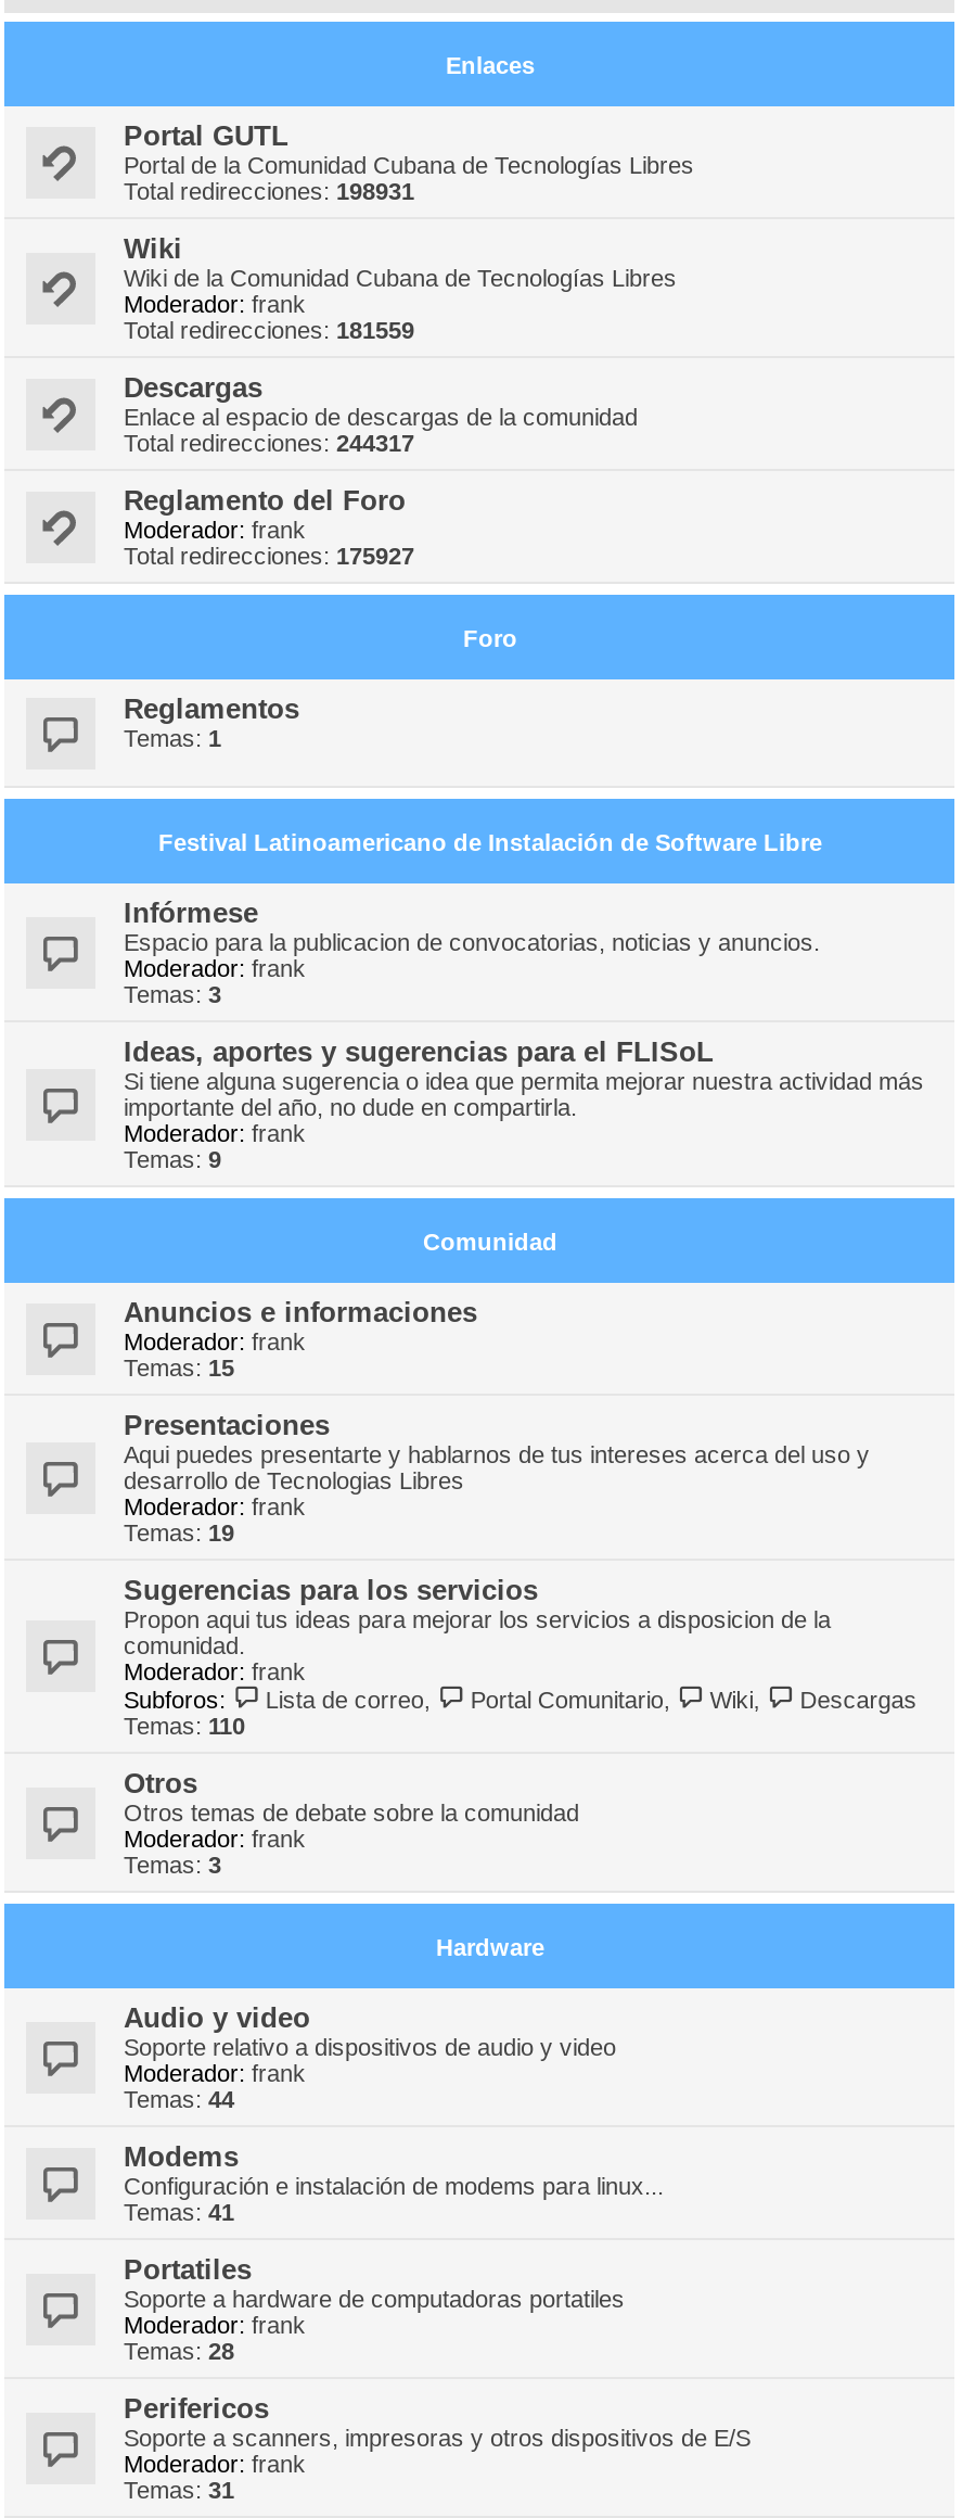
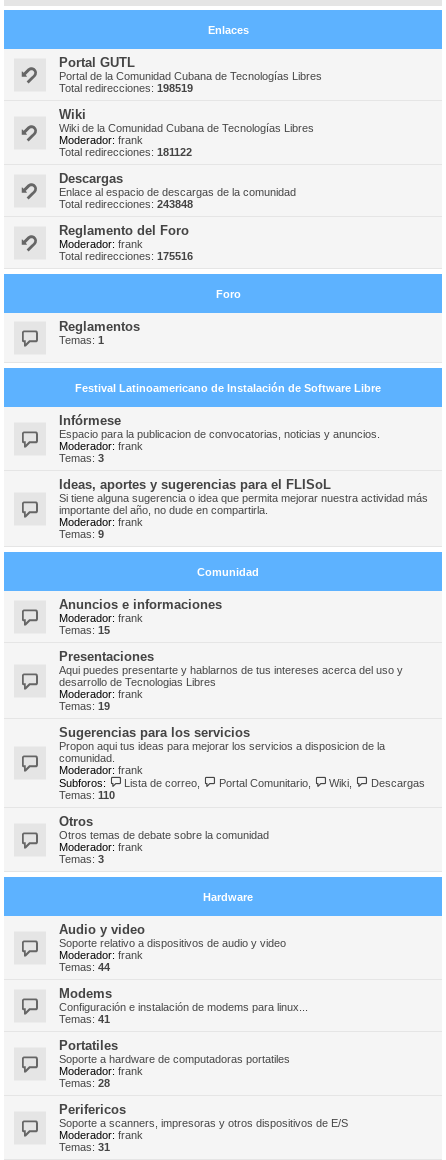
[124,178,414,204] Total redirecciones: 198931 -> [59,82,193,94] Total redirecciones: 198519
[124,317,414,343] Total redirecciones: 181559 -> [59,146,192,158] Total redirecciones: 181122
[124,430,414,456] Total redirecciones: 244317 -> [59,198,193,210] Total redirecciones: 243848
[124,543,414,569] Total redirecciones: 175927 -> [59,250,193,262] Total redirecciones: 175516

